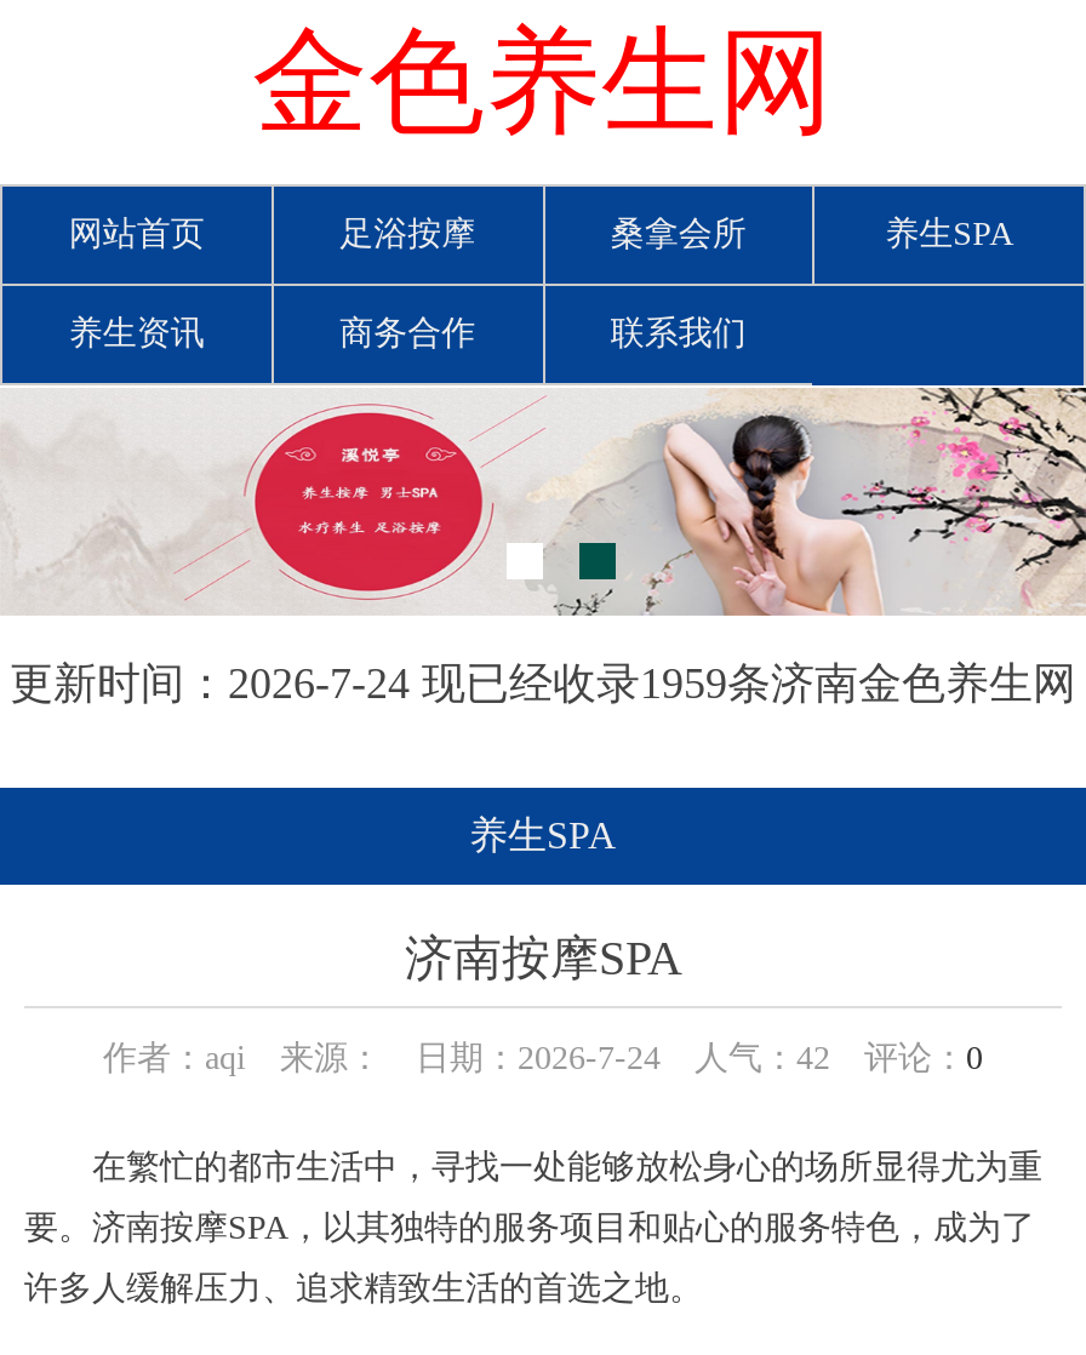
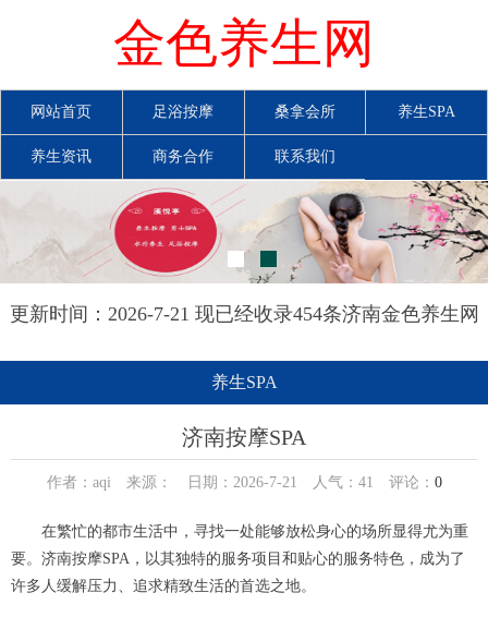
[10,660,1076,708] 更新时间：2026-7-24 现已经收录1959条济南金色养生网 -> [9,303,479,325] 更新时间：2026-7-21 现已经收录454条济南金色养生网
[103,1040,983,1076] 作者：aqi 来源： 日期：2026-7-24 人气：42评论：0 -> [46,474,442,491] 作者：aqi 来源： 日期：2026-7-21 人气：41评论：0

